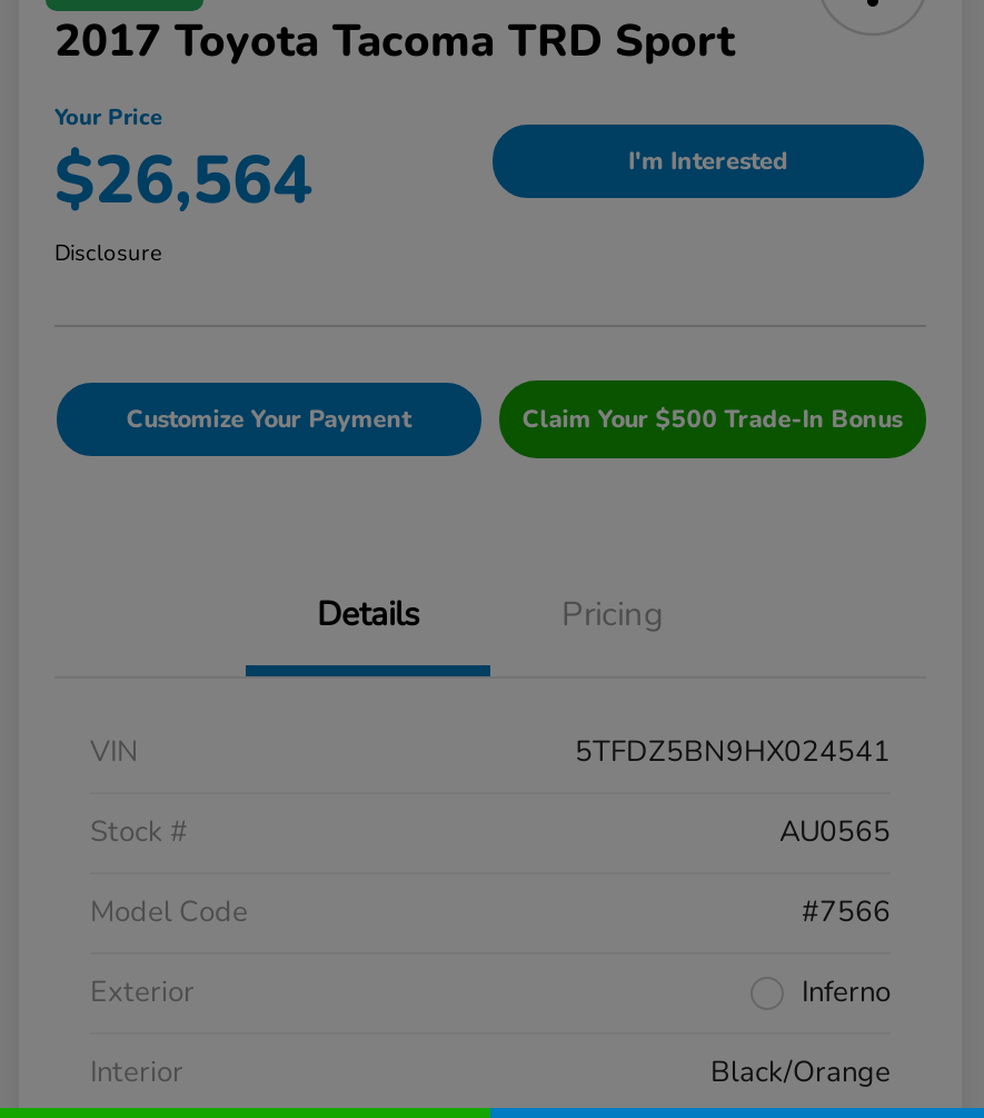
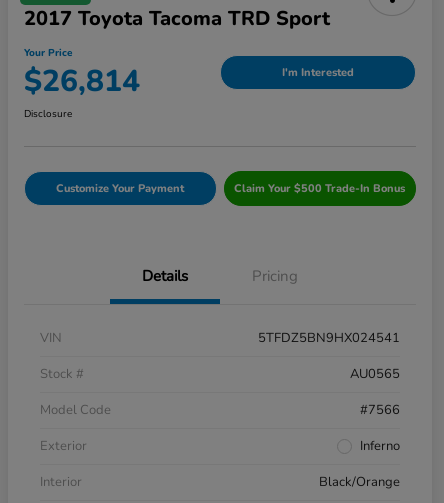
[54,136,312,227] $26,564 -> [24,61,140,102] $26,814

